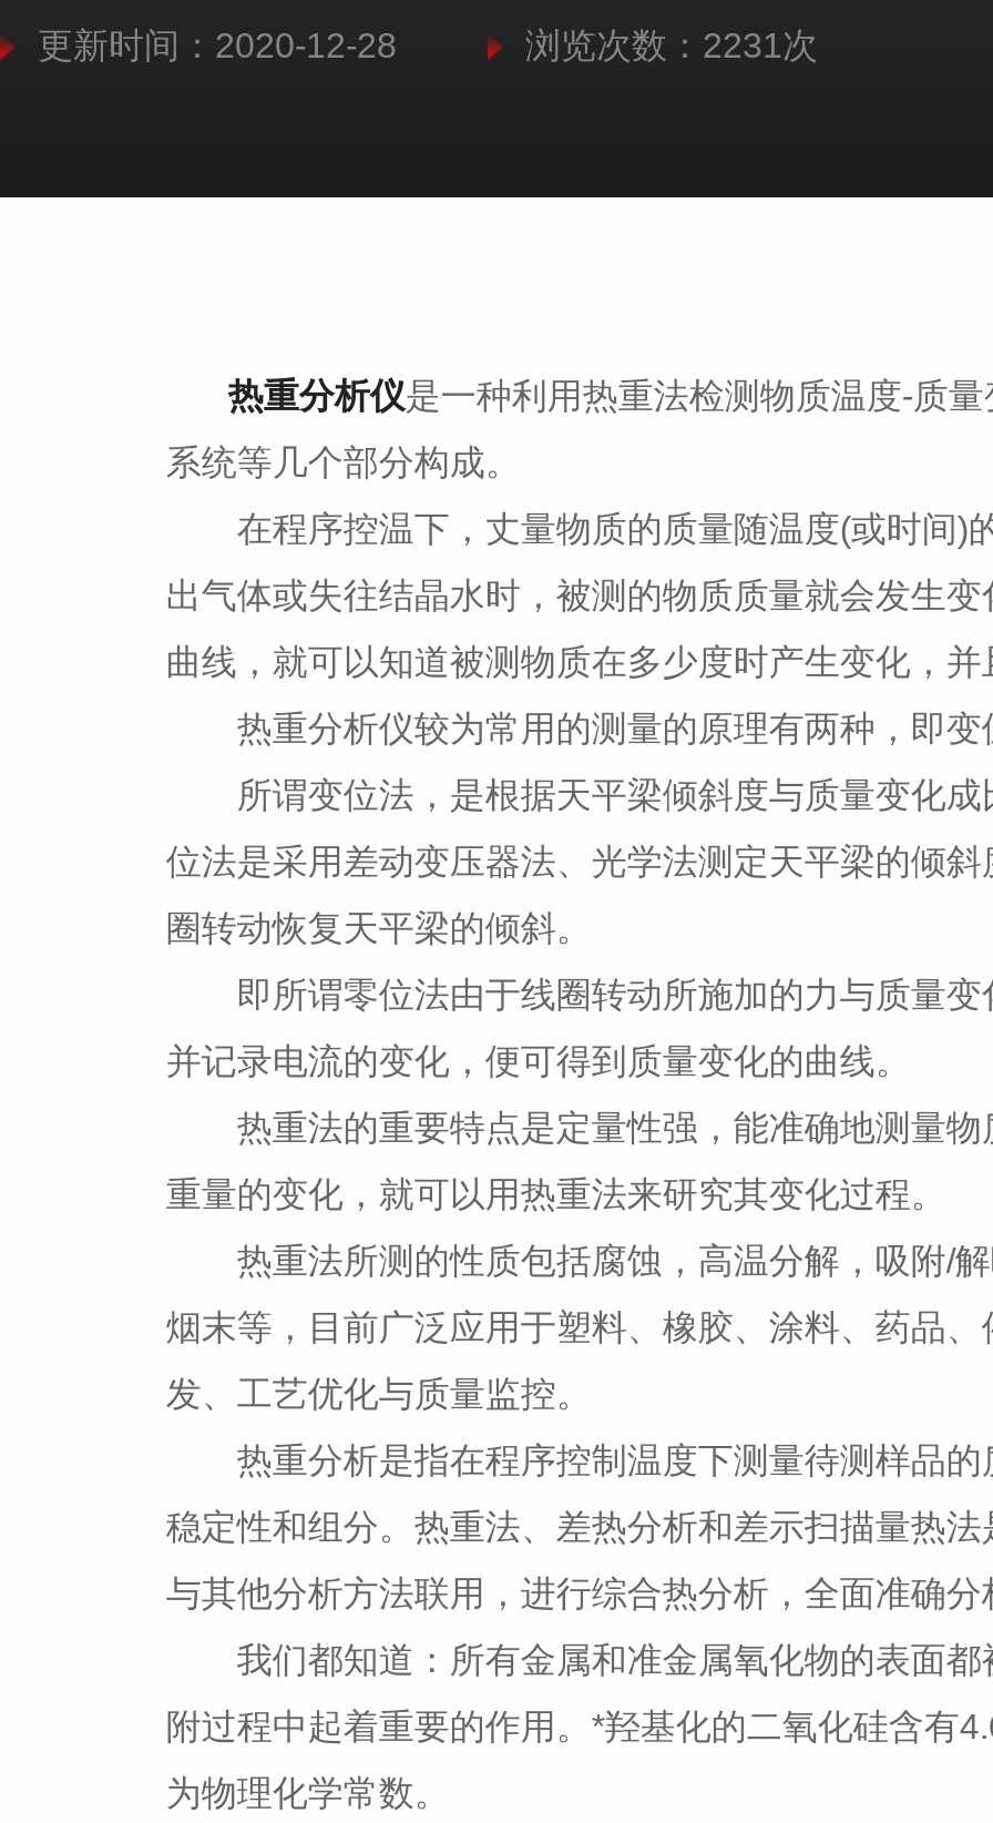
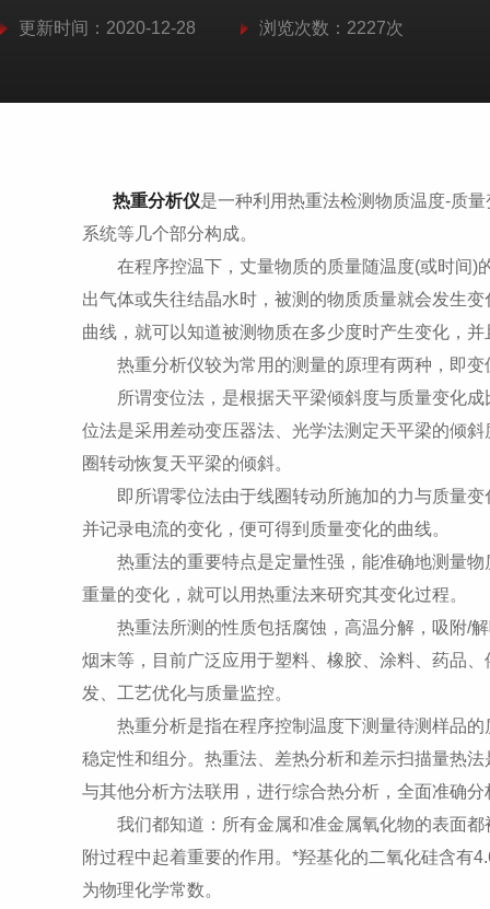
[525,27,818,64] 浏览次数：2231次 -> [259,19,404,37] 浏览次数：2227次

